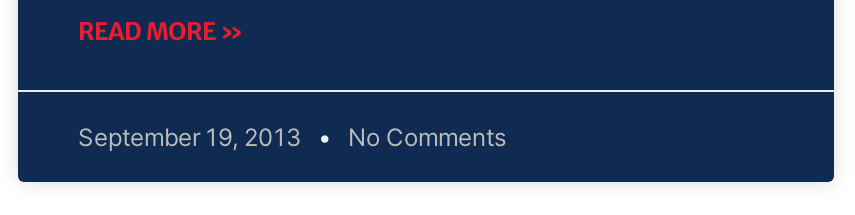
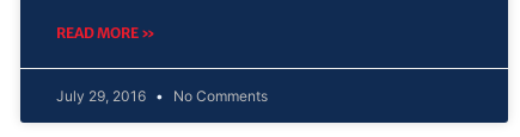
[78,122,506,152] September 19, 2013 No Comments -> [56,87,268,105] July 29, 2016 No Comments

